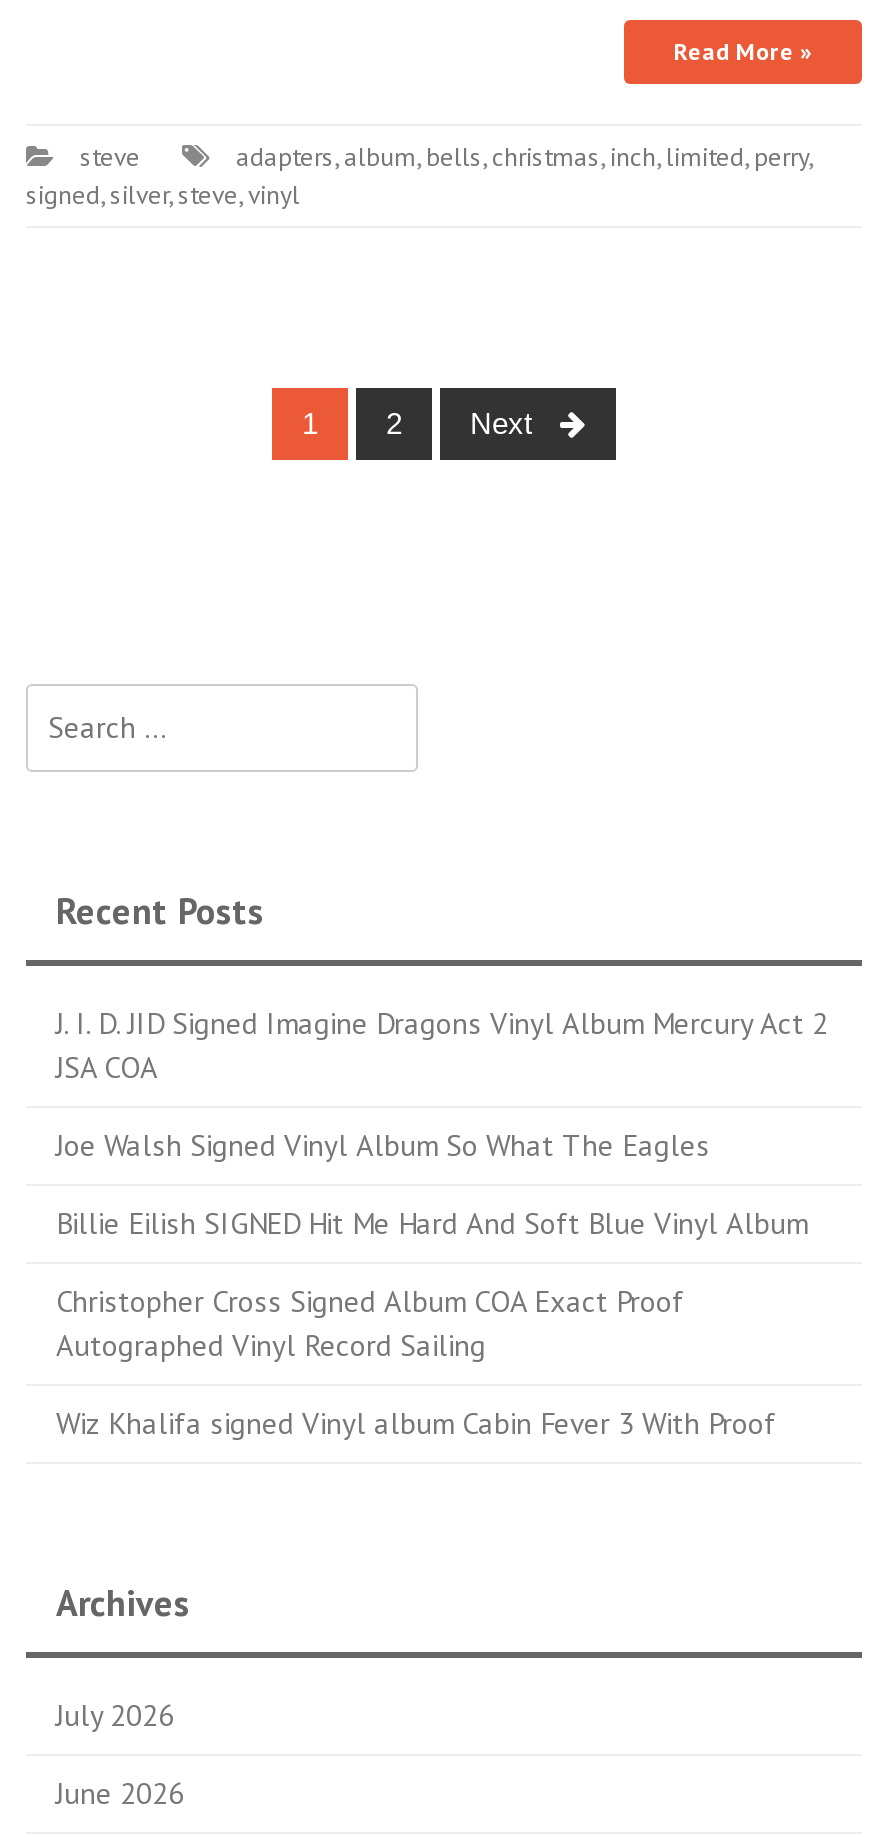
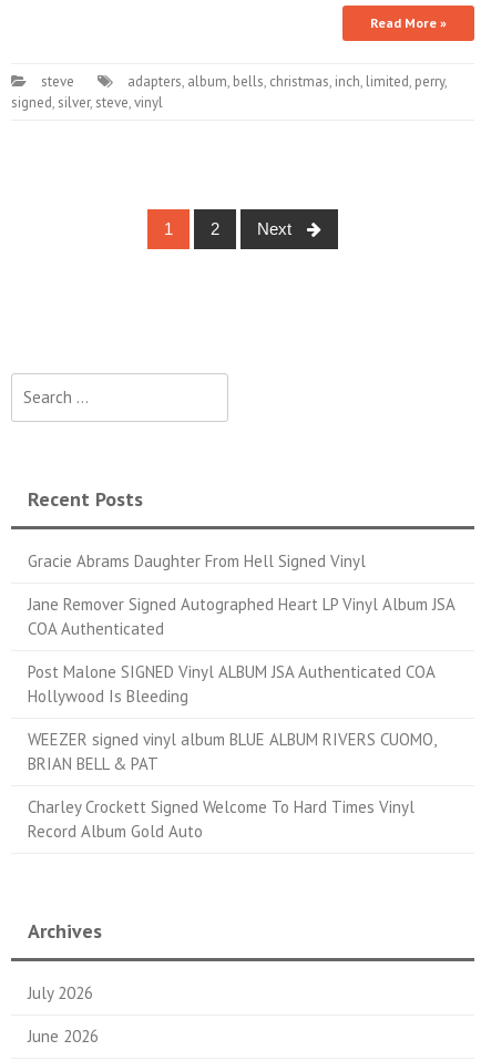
[56,1004,828,1086] J. I. D. JID Signed Imagine Dragons Vinyl Album Mercury Act 2 | JSA COA -> [28,550,366,571] Gracie Abrams Daughter From Hell Signed Vinyl
[56,1126,710,1164] Joe Walsh Signed Vinyl Album So What The Eagles -> [28,594,454,639] Jane Remover Signed Autographed Heart LP Vinyl Album JSA | COA Authenticated
[56,1204,808,1242] Billie Eilish SIGNED Hit Me Hard And Soft Blue Vinyl Album -> [28,661,434,707] Post Malone SIGNED Vinyl ALBUM JSA Authenticated COA | Hollywood Is Bleeding
[56,1282,684,1364] Christopher Cross Signed Album COA Exact Proof | Autographed Vinyl Record Sailing -> [28,729,436,774] WEEZER signed vinyl album BLUE ALBUM RIVERS CUOMO, | BRIAN BELL & PAT
[56,1404,776,1442] Wiz Khalifa signed Vinyl album Cabin Fever 3 With Proof -> [28,796,415,842] Charley Crockett Signed Welcome To Hard Times Vinyl | Record Album Gold Auto

